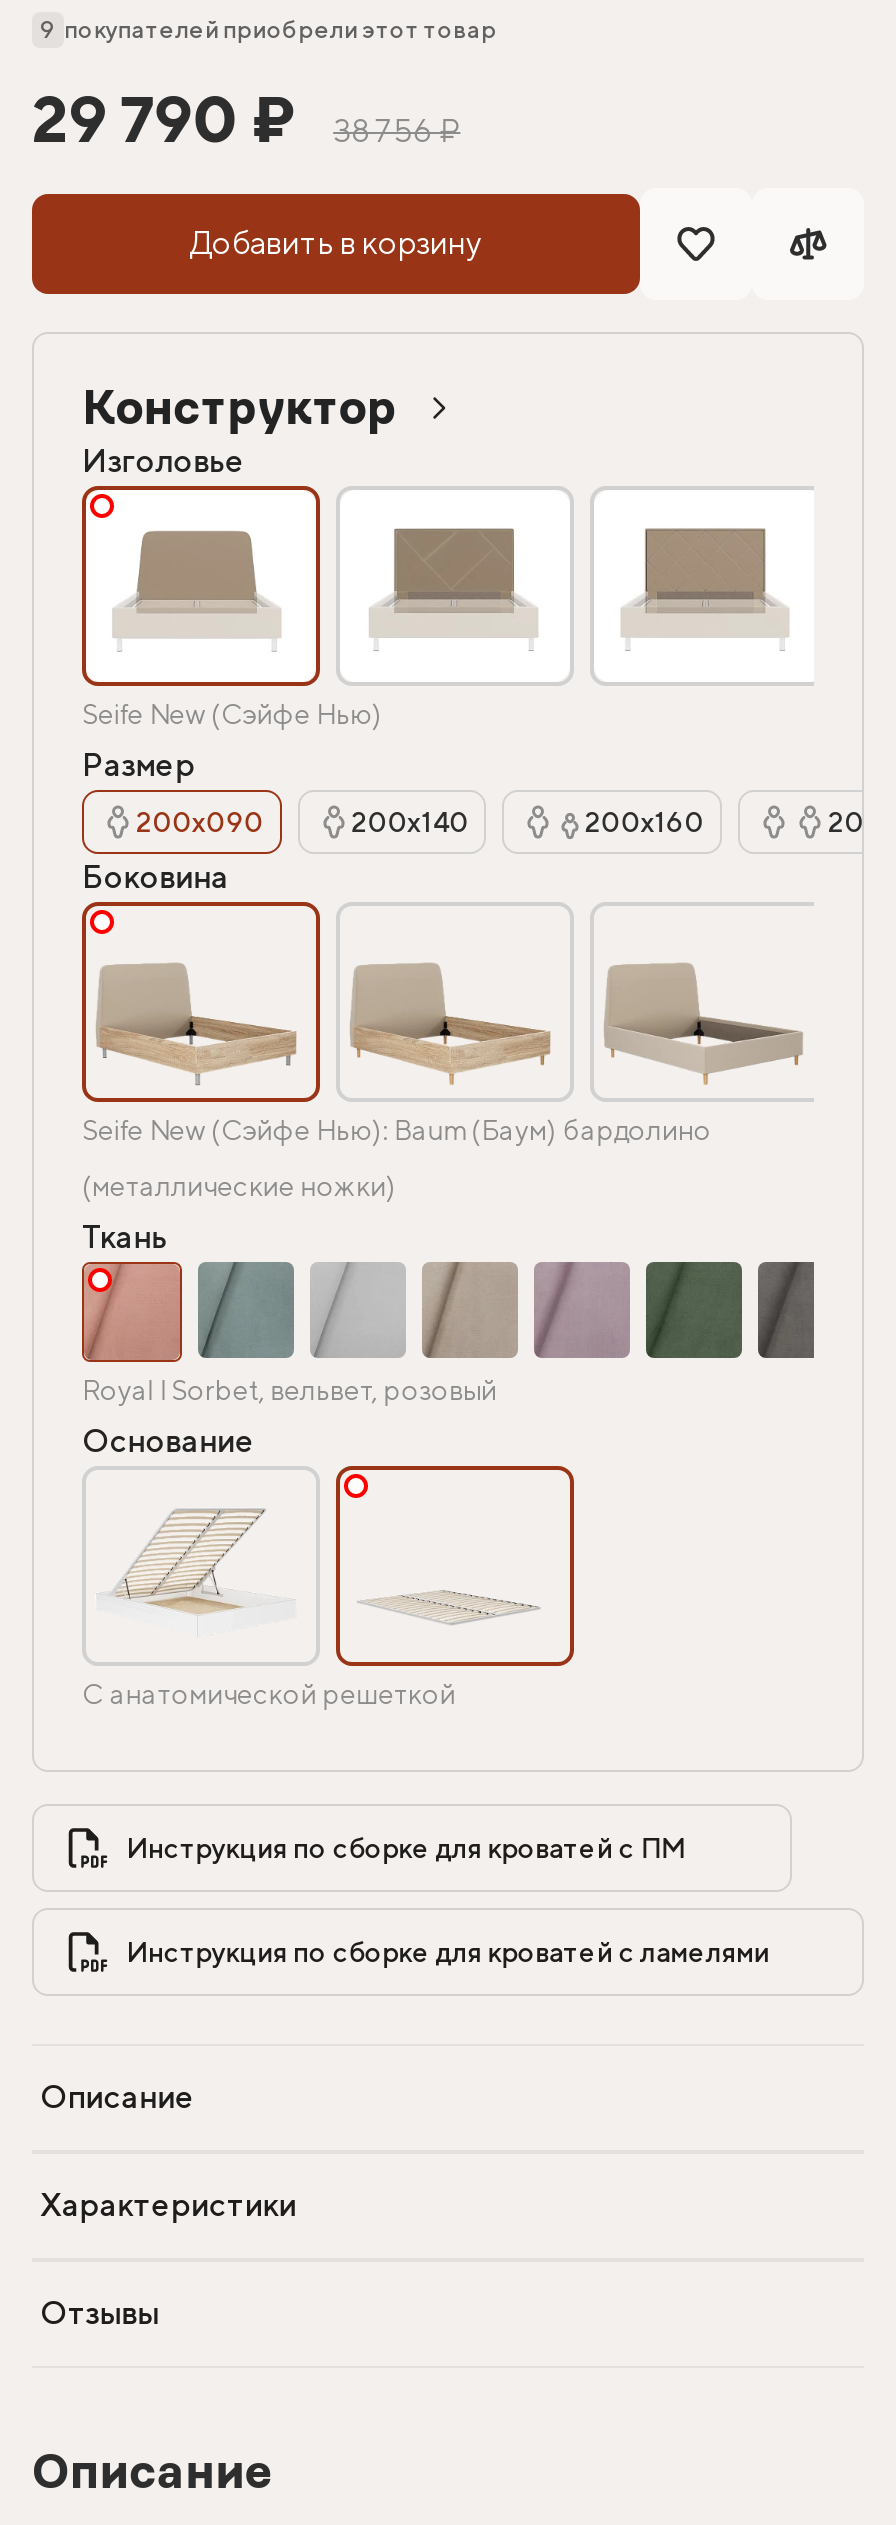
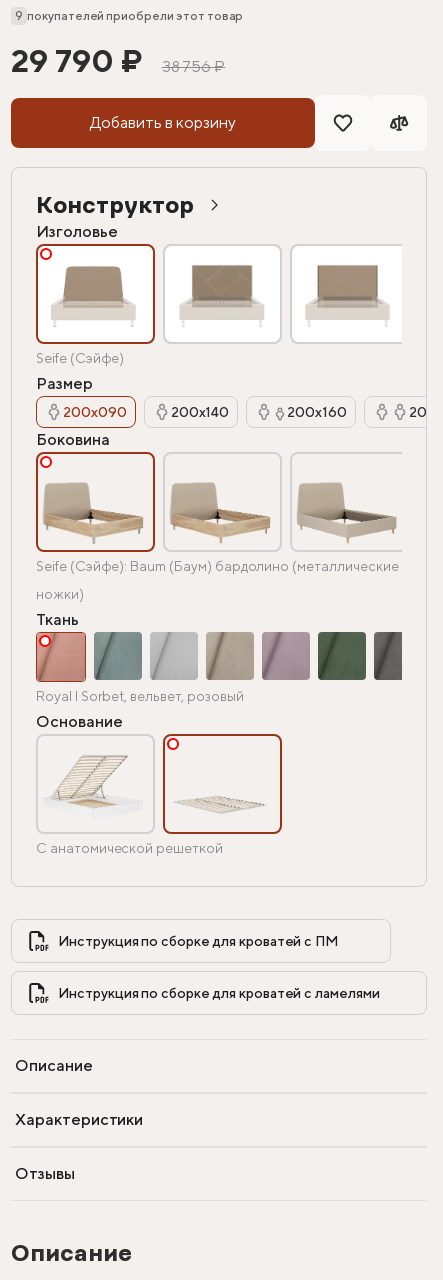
[82,699,382,731] Seife New (Сэйфе Нью) -> [36,350,124,366] Seife (Сэйфе)
[82,1115,712,1147] Seife New (Сэйфе Нью): Baum (Баум) бардолино -> [36,558,399,574] Seife (Сэйфе): Baum (Баум) бардолино (металлические
[82,1171,396,1203] (металлические ножки) -> [36,586,84,602] ножки)

